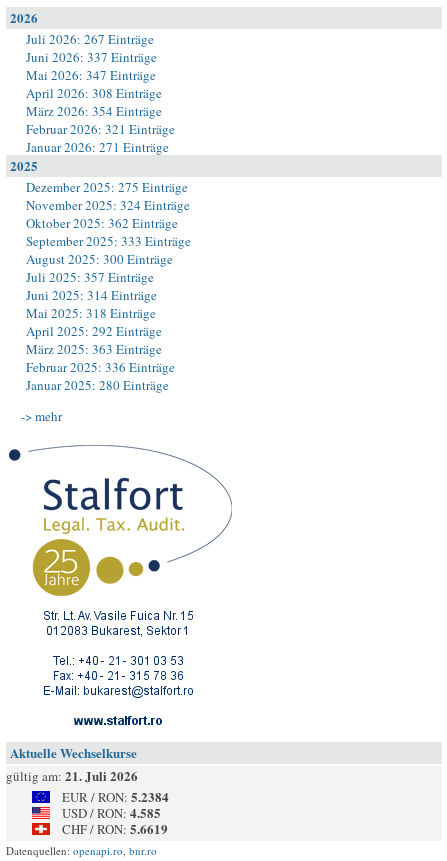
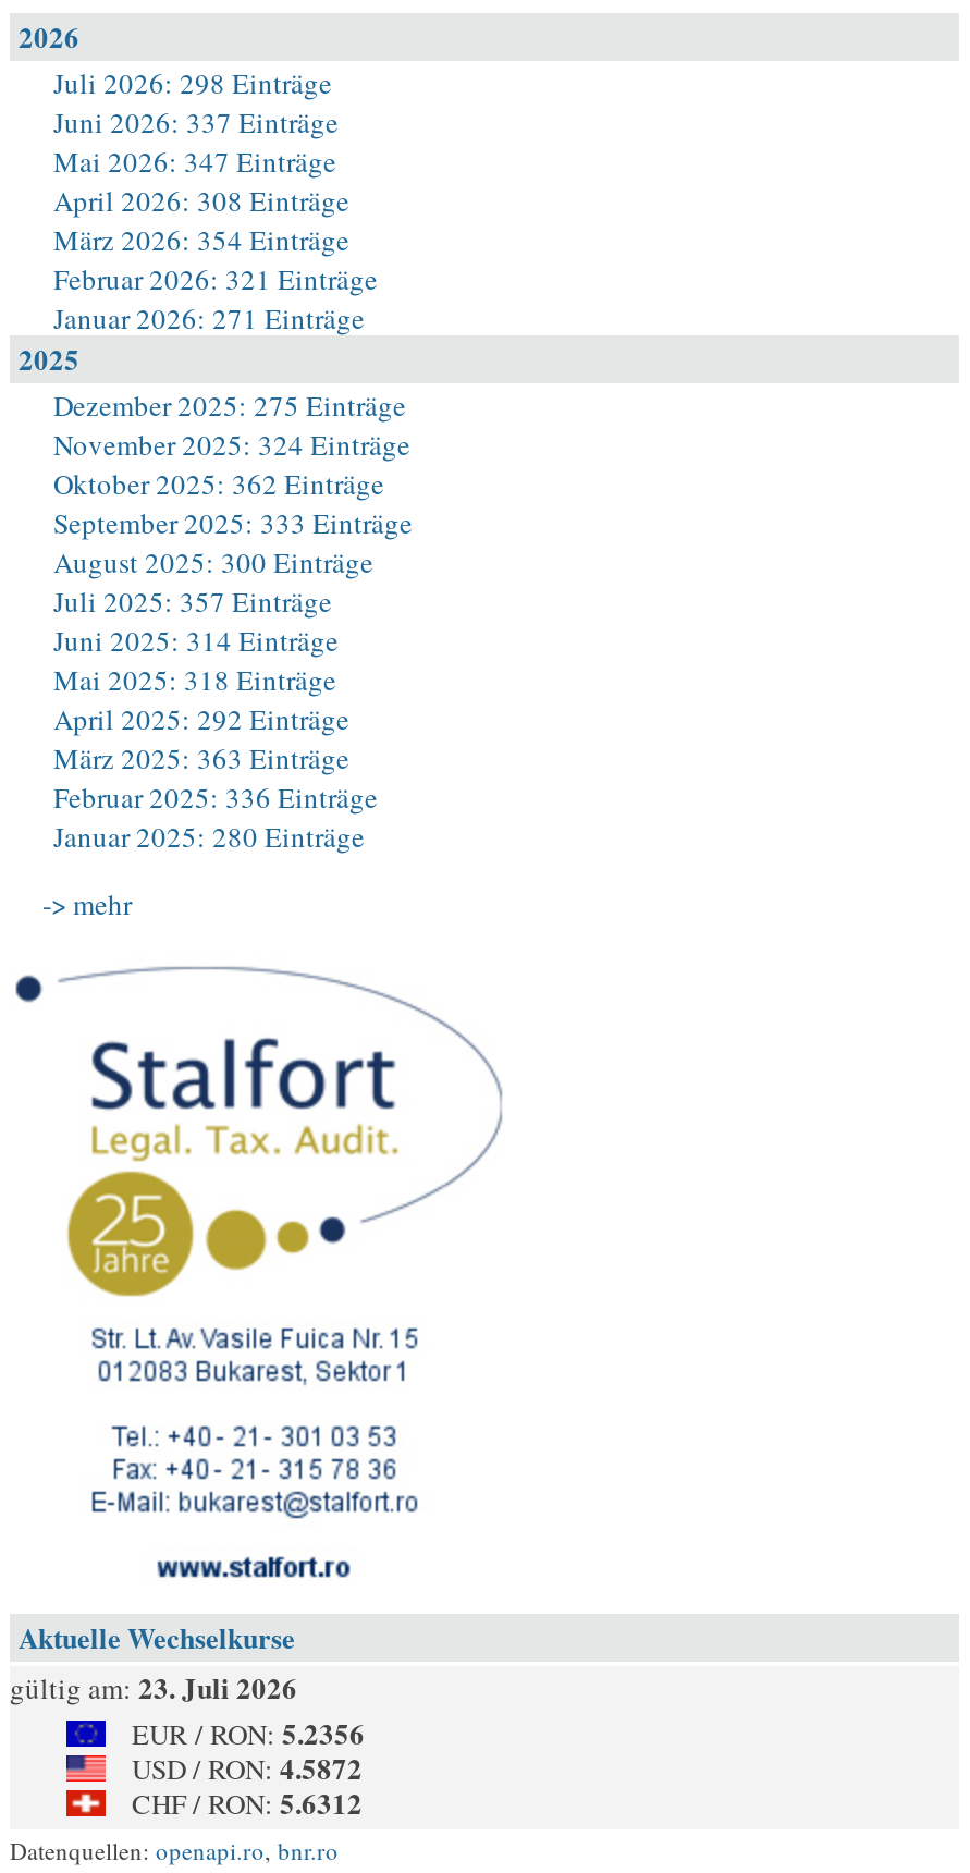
[26,30,154,48] Juli 2026: 267 Einträge -> [53,63,332,102] Juli 2026: 298 Einträge
[6,766,138,785] gültig am: 21. Juli 2026 -> [10,1666,297,1707] gültig am: 23. Juli 2026
[62,787,169,806] EUR / RON: 5.2384 -> [132,1712,365,1753] EUR / RON: 5.2356
[62,803,161,822] USD / RON: 4.585 -> [132,1747,363,1788] USD / RON: 4.5872
[62,819,168,838] CHF / RON: 5.6619 -> [132,1782,363,1823] CHF / RON: 5.6312

